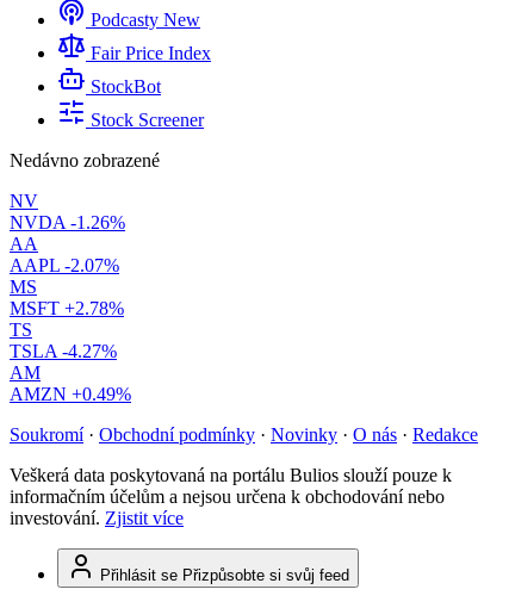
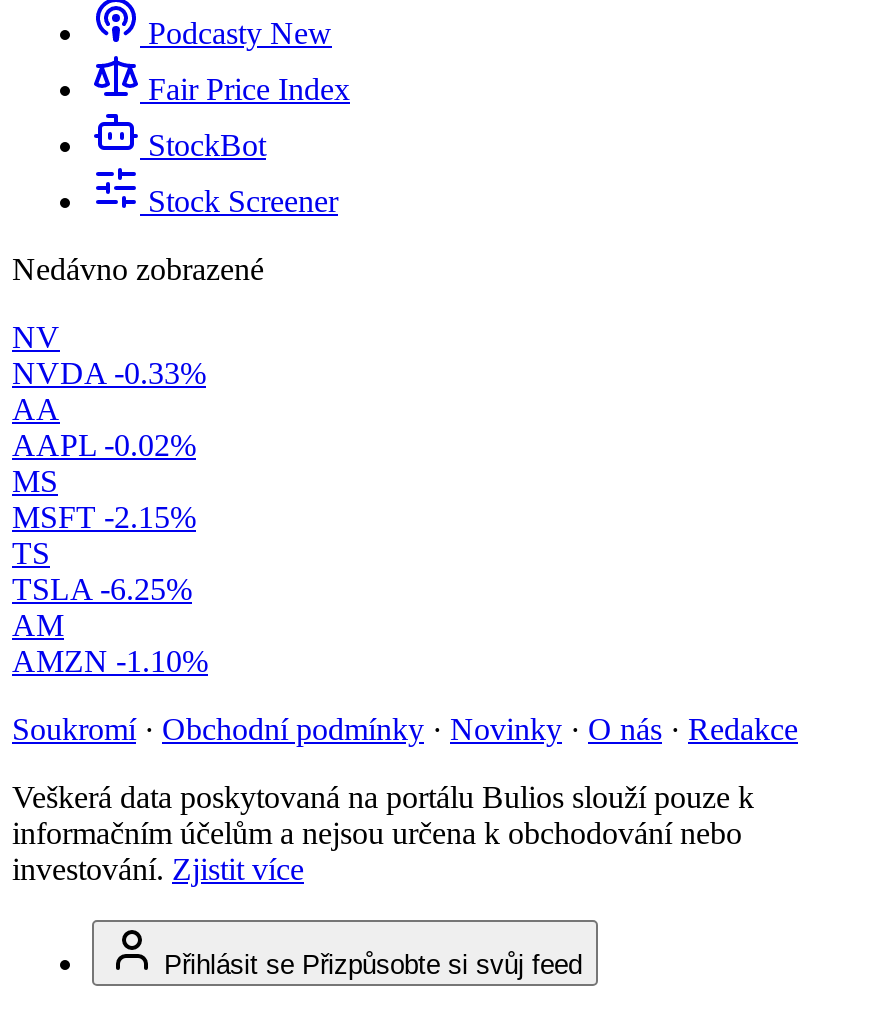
[10,212,125,233] NVDA -1.26% -> [12,356,206,390] NVDA -0.33%
[10,255,119,276] AAPL -2.07% -> [12,428,196,462] AAPL -0.02%
[10,298,124,318] MSFT +2.78% -> [12,500,196,534] MSFT -2.15%
[10,341,117,361] TSLA -4.27% -> [12,572,192,606] TSLA -6.25%
[10,384,131,404] AMZN +0.49% -> [12,644,208,678] AMZN -1.10%

